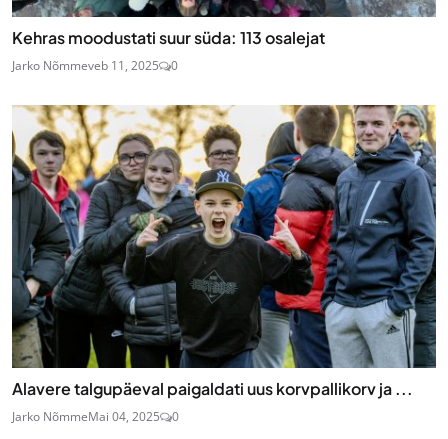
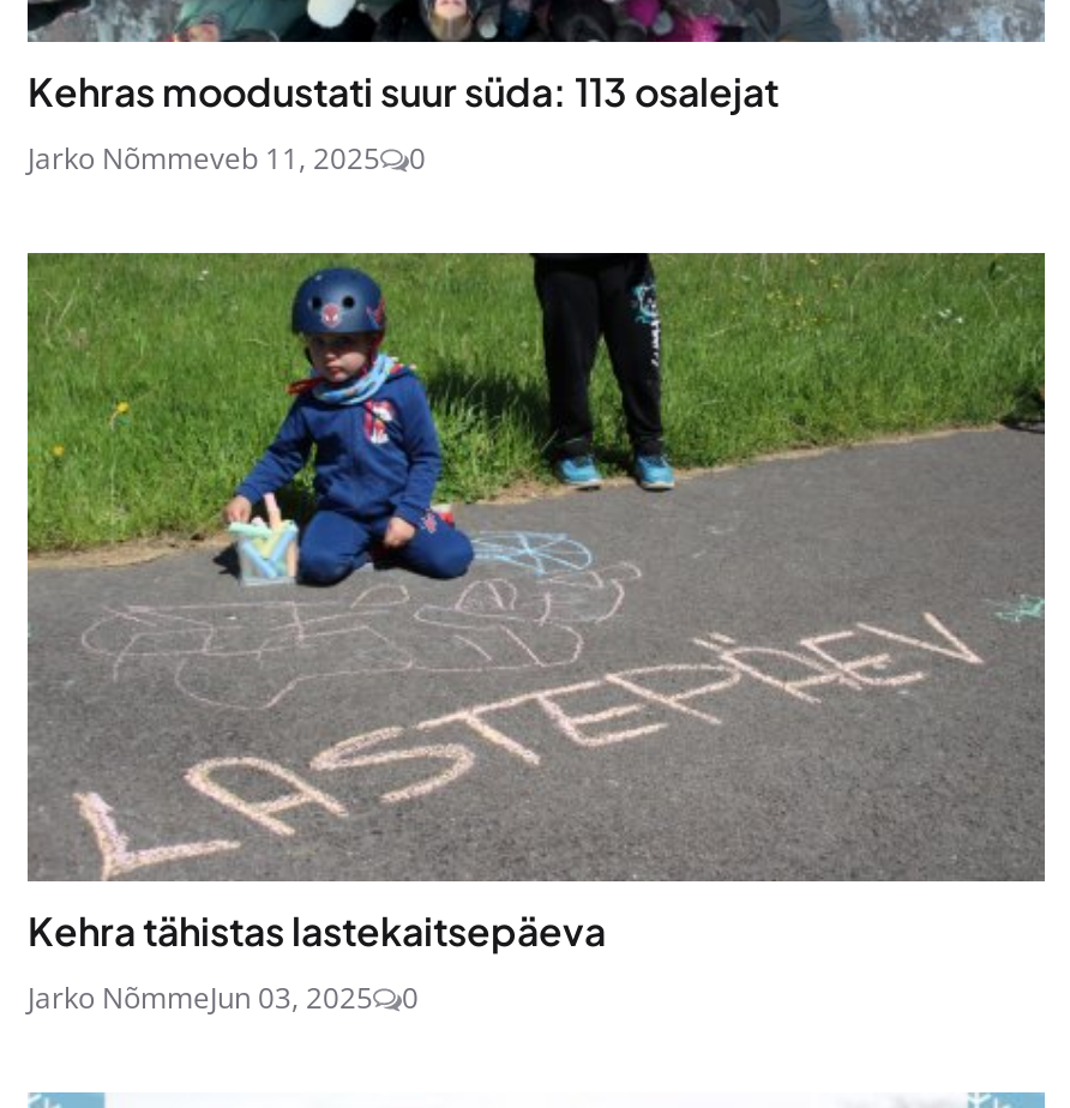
[11,104,437,425] [image] | Alavere talgupäeval paigaldati uus korvpallikorv ja ... | Jarko NõmmeMai 04, 2025 -> [25,249,1047,1019] [image] | Kehra tähistas lastekaitsepäeva | Jarko NõmmeJun 03, 2025

